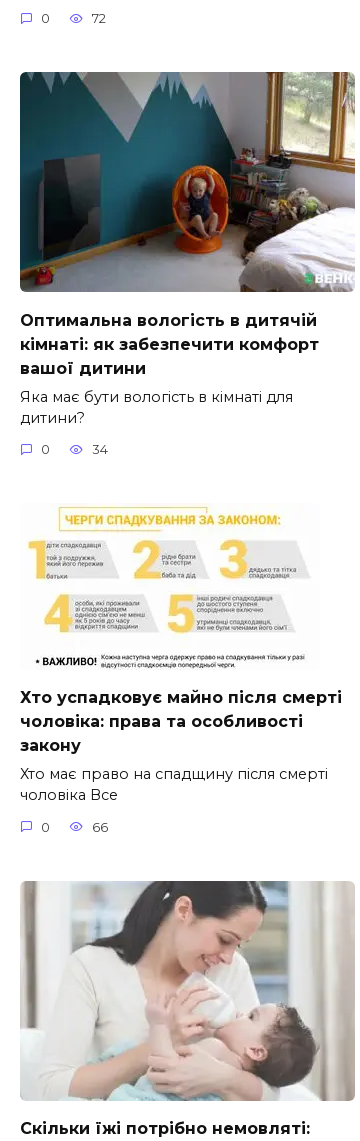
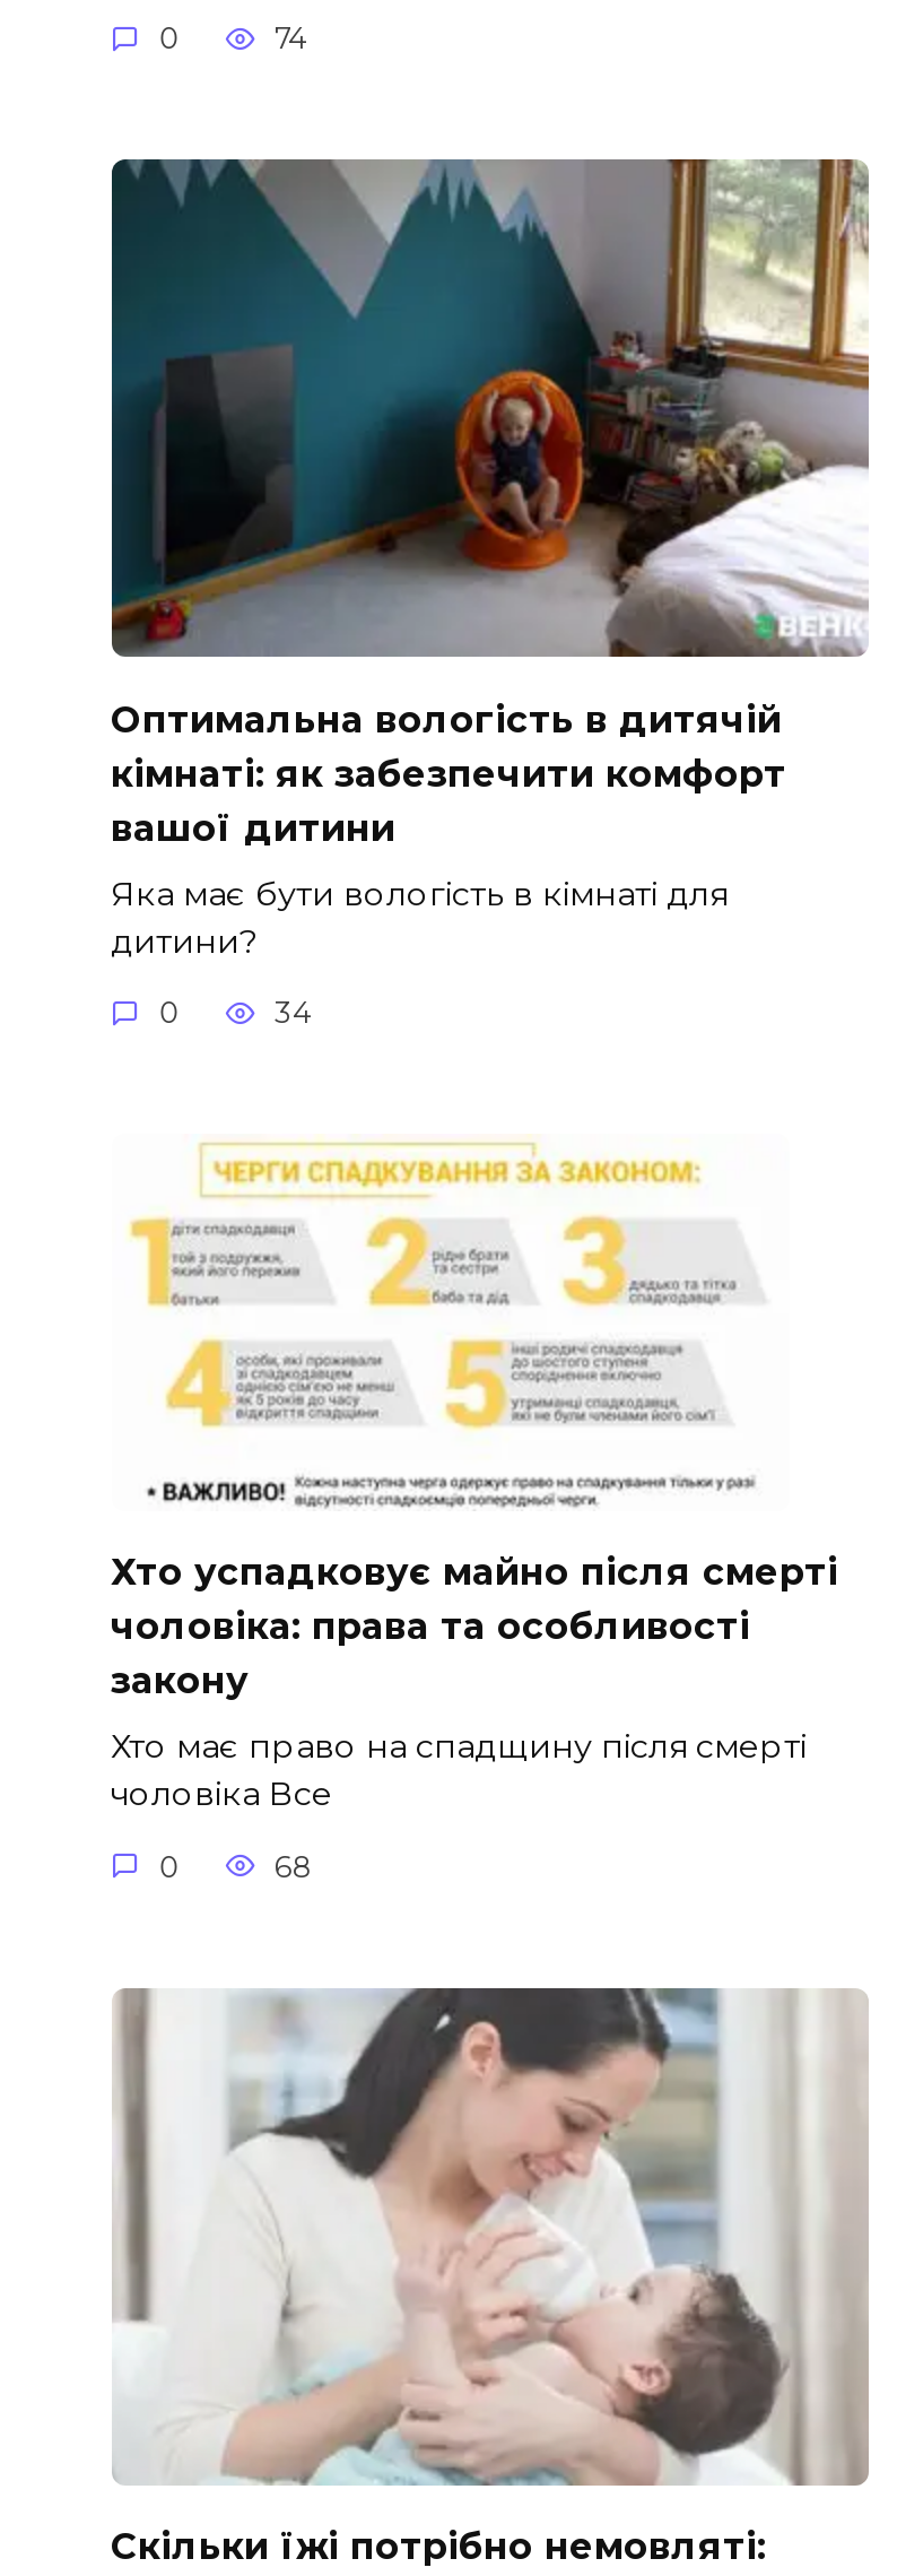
[92,11,106,26] 72 -> [275,22,306,56] 74
[92,820,108,835] 66 -> [275,1850,313,1884] 68

